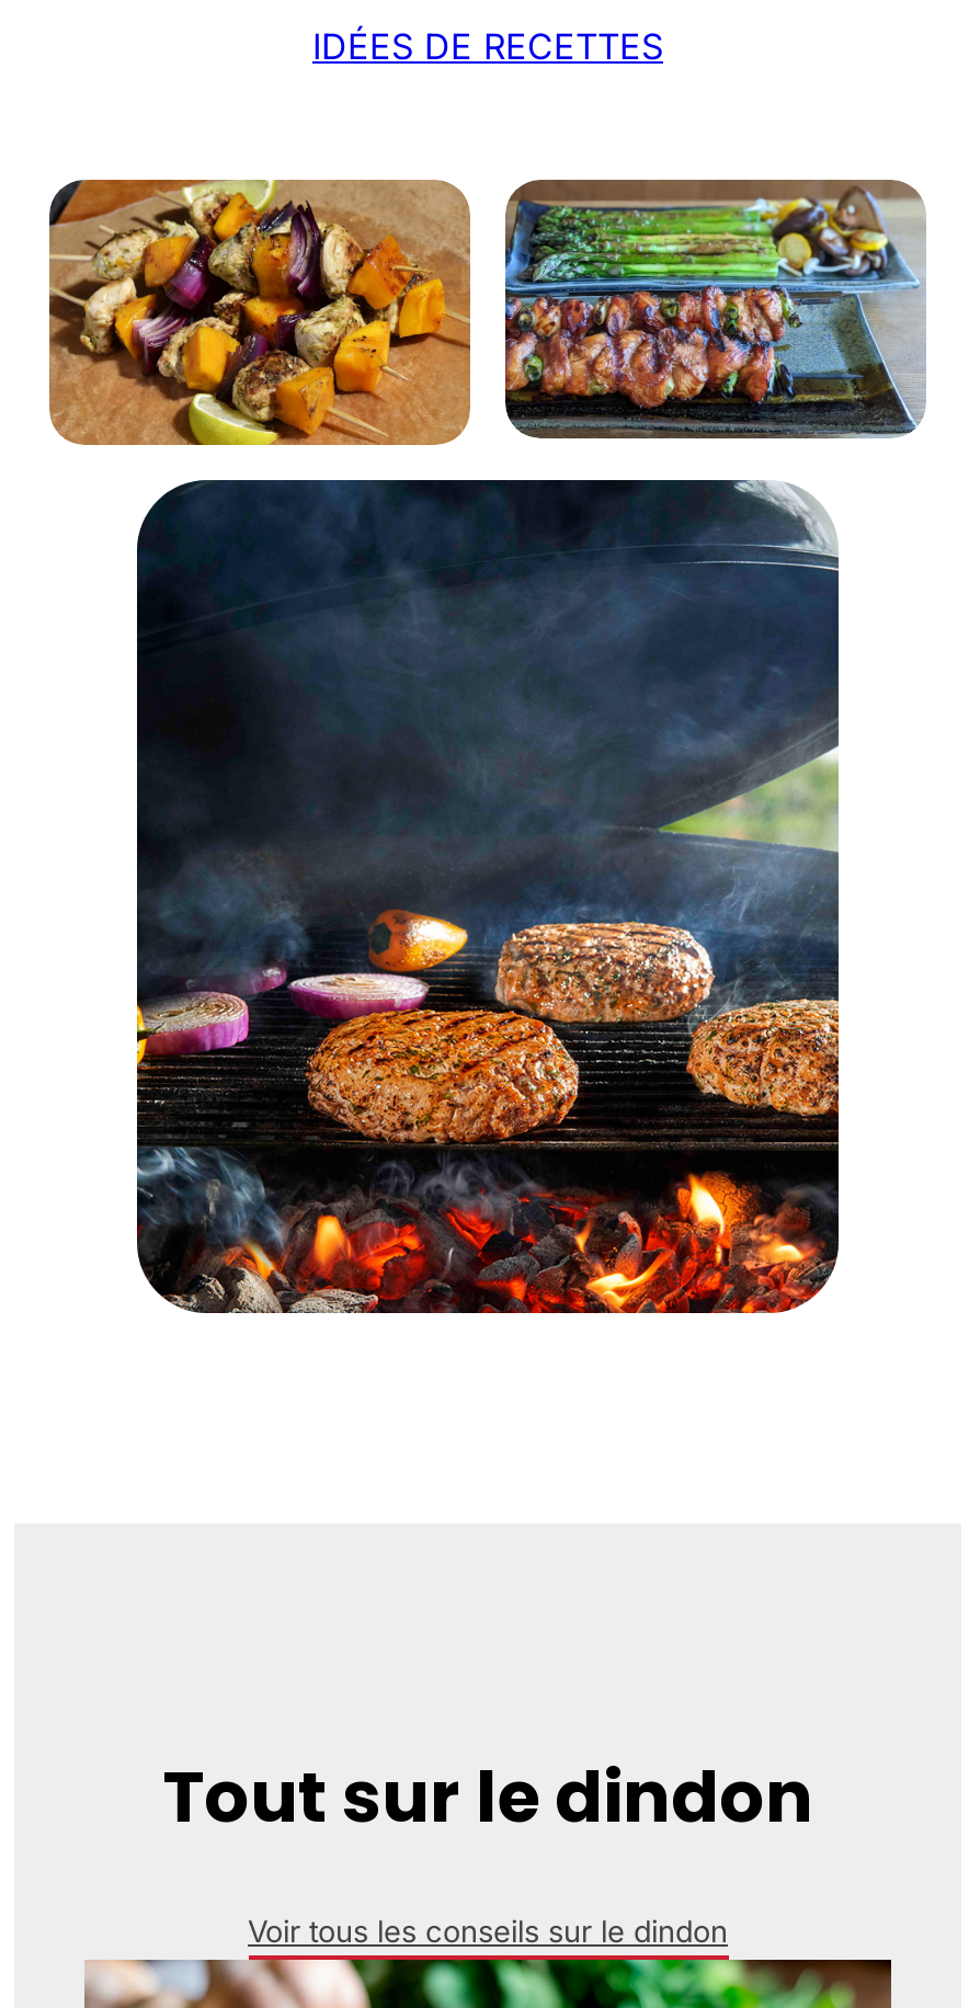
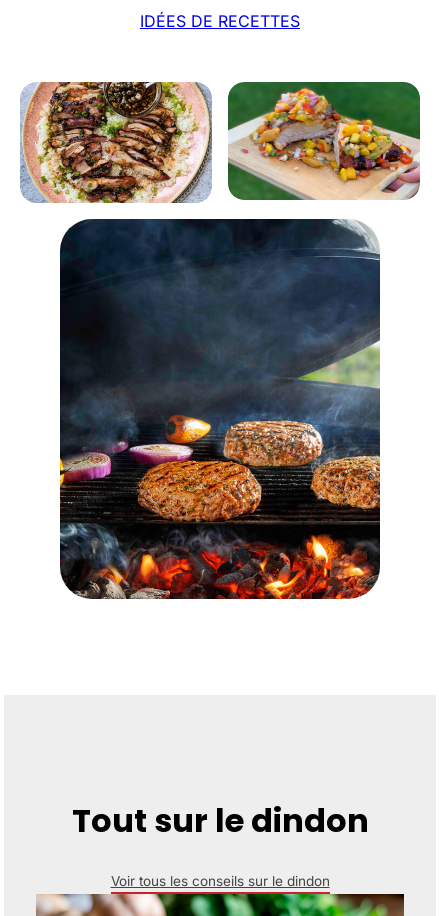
[47,178,472,447] [image] -> [20,81,212,204] [image]
[503,178,926,441] [image] -> [227,81,421,200] [image]

